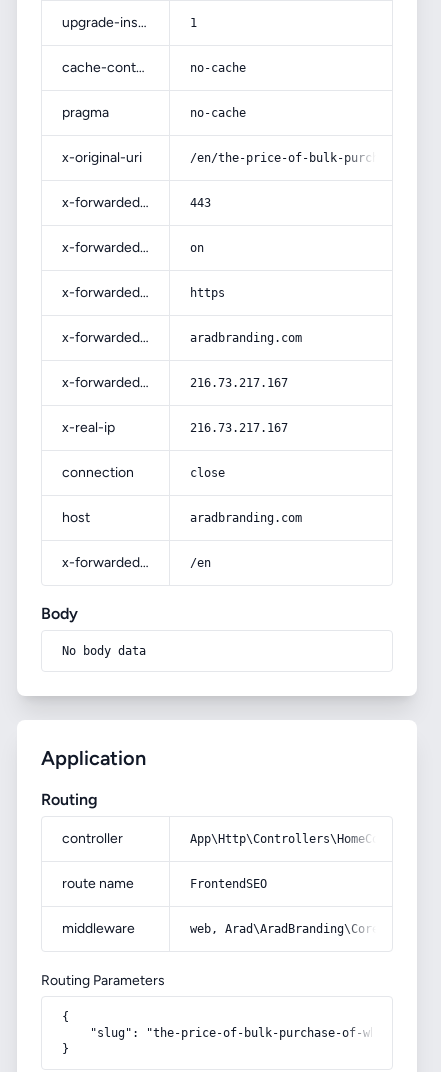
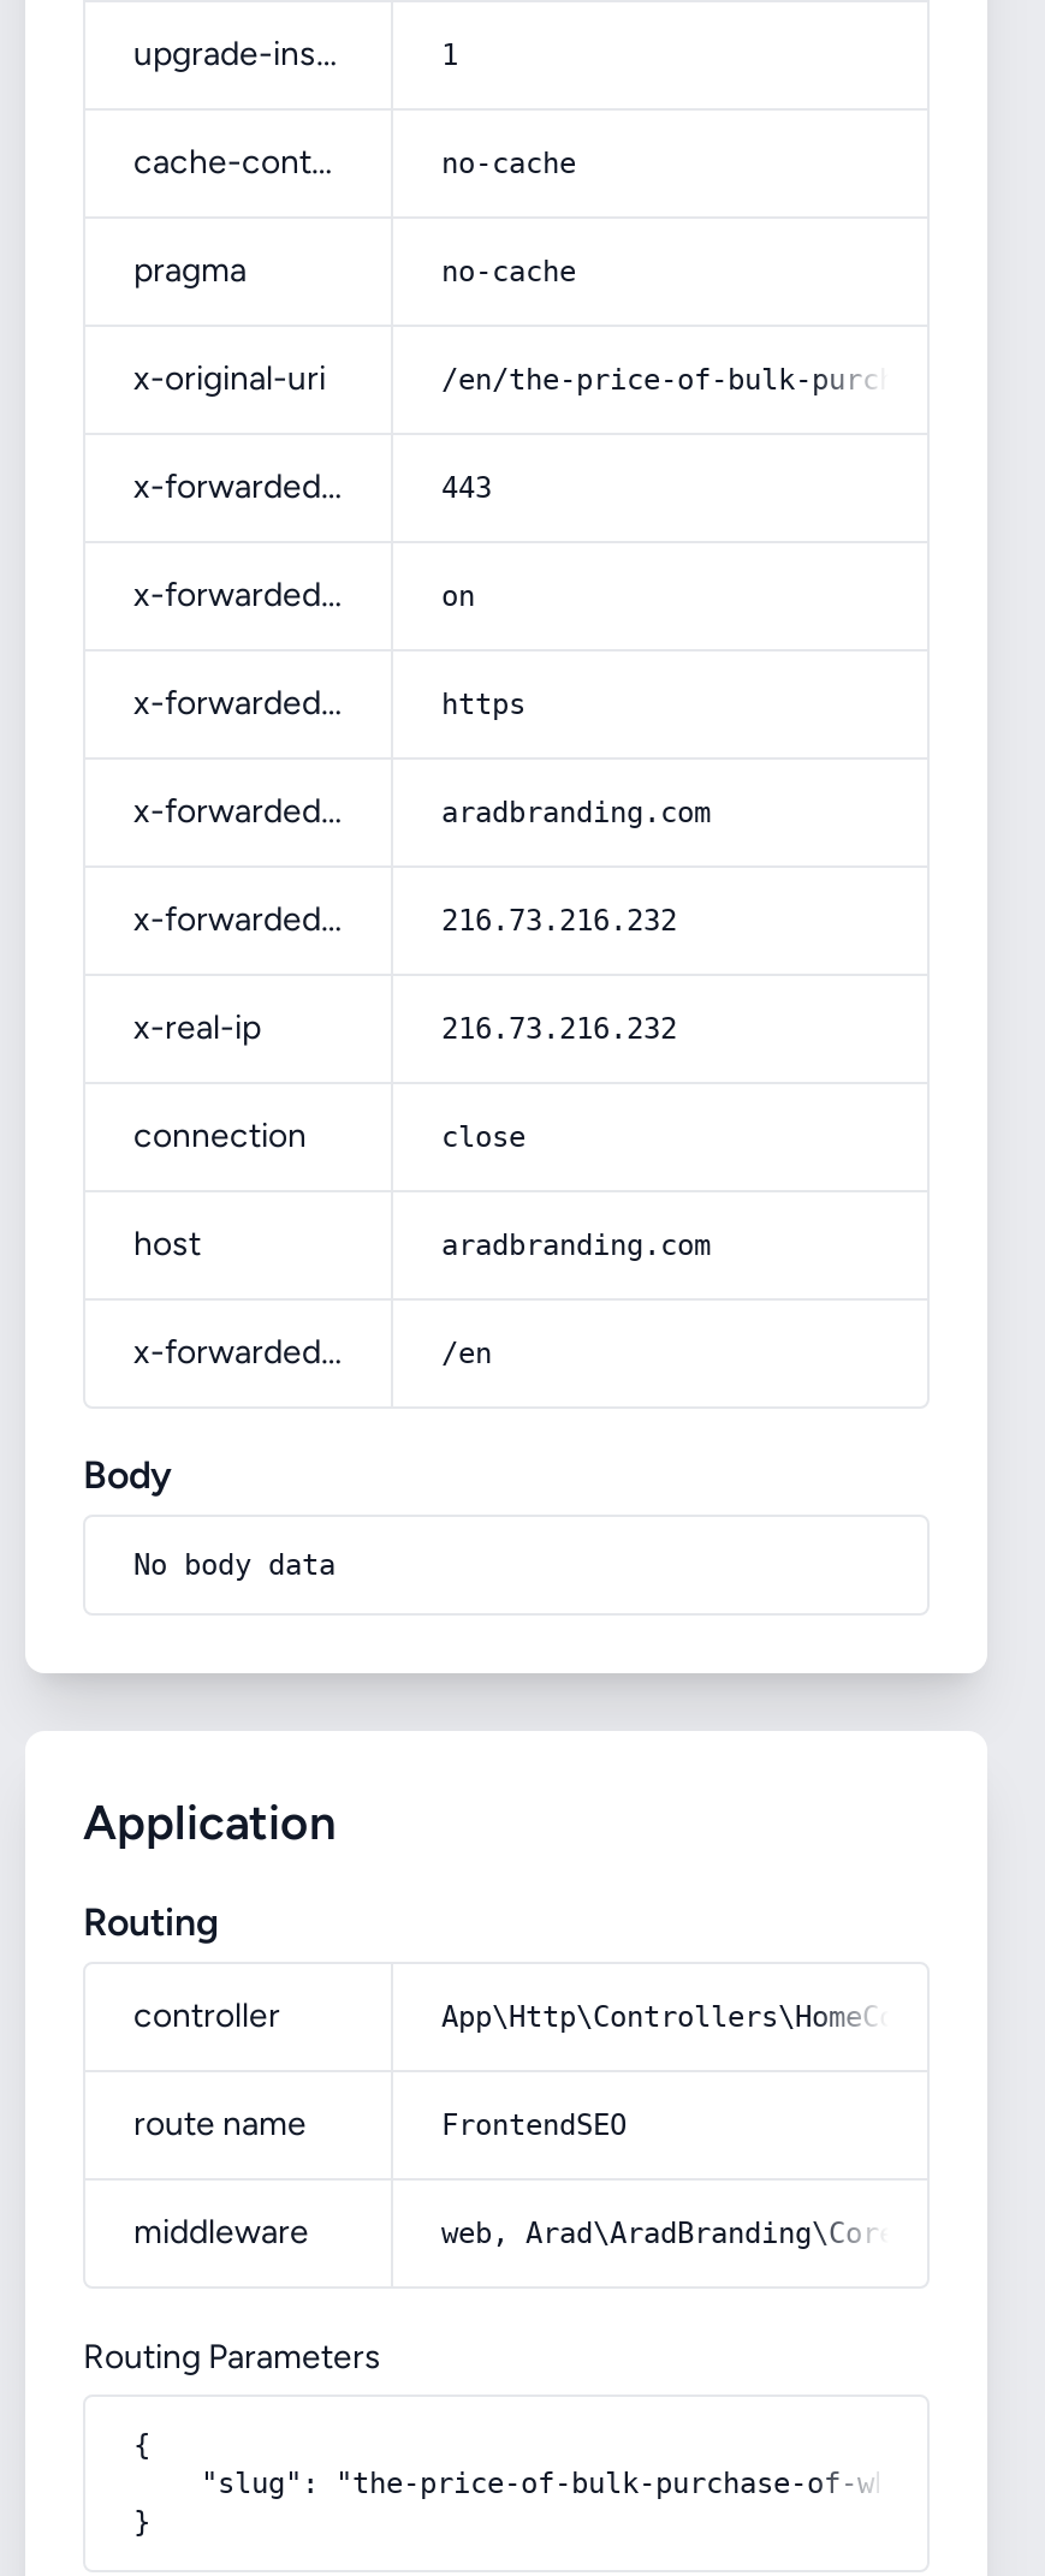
[190,376,288,390] 216.73.217.167 -> [441,904,677,938] 216.73.216.232
[190,421,288,435] 216.73.217.167 -> [441,1012,677,1046] 216.73.216.232

